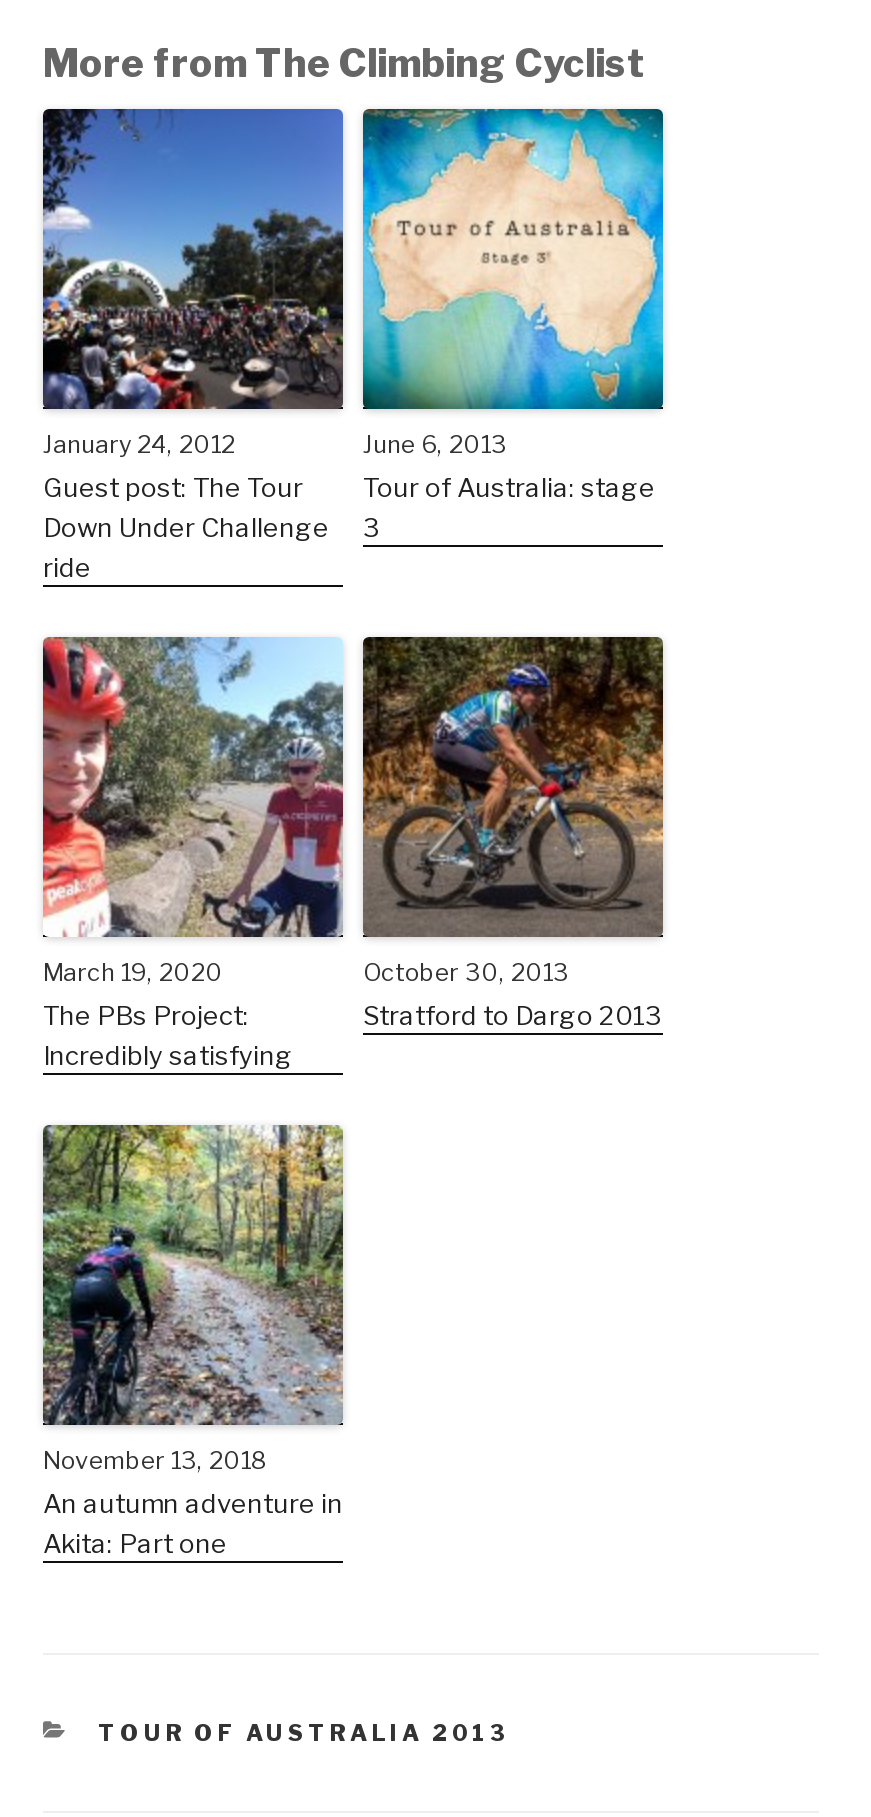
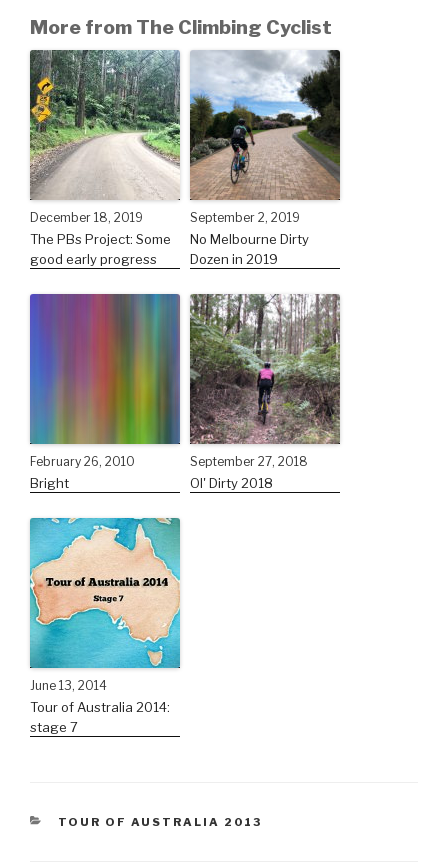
[41,109,345,583] [image] | January 24, 2012 | Guest post: The Tour | Down Under Challenge | ride -> [29,49,181,267] [image] | December 18, 2019 | The PBs Project: Some | good early progress
[361,107,665,543] [image] | June 6, 2013 | Tour of Australia: stage | 3 -> [189,49,341,267] [image] | September 2, 2019 | No Melbourne Dirty | Dozen in 2019
[41,625,343,1071] [image] | March 19, 2020 | The PBs Project: | Incredibly satisfying -> [29,288,180,491] [image] | February 26, 2010 | Bright
[363,625,663,1031] [image] | October 30, 2013 | Stratford to Dargo 2013 -> [189,293,340,491] [image] | September 27, 2018 | Ol' Dirty 2018
[41,1123,345,1559] [image] | November 13, 2018 | An autumn adventure in | Akita: Part one -> [29,517,181,735] [image] | June 13, 2014 | Tour of Australia 2014: | stage 7

